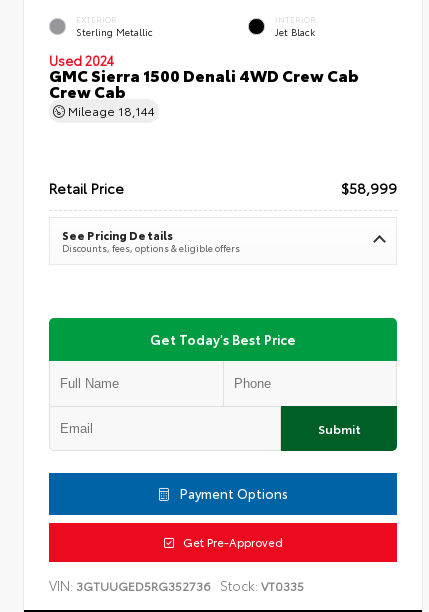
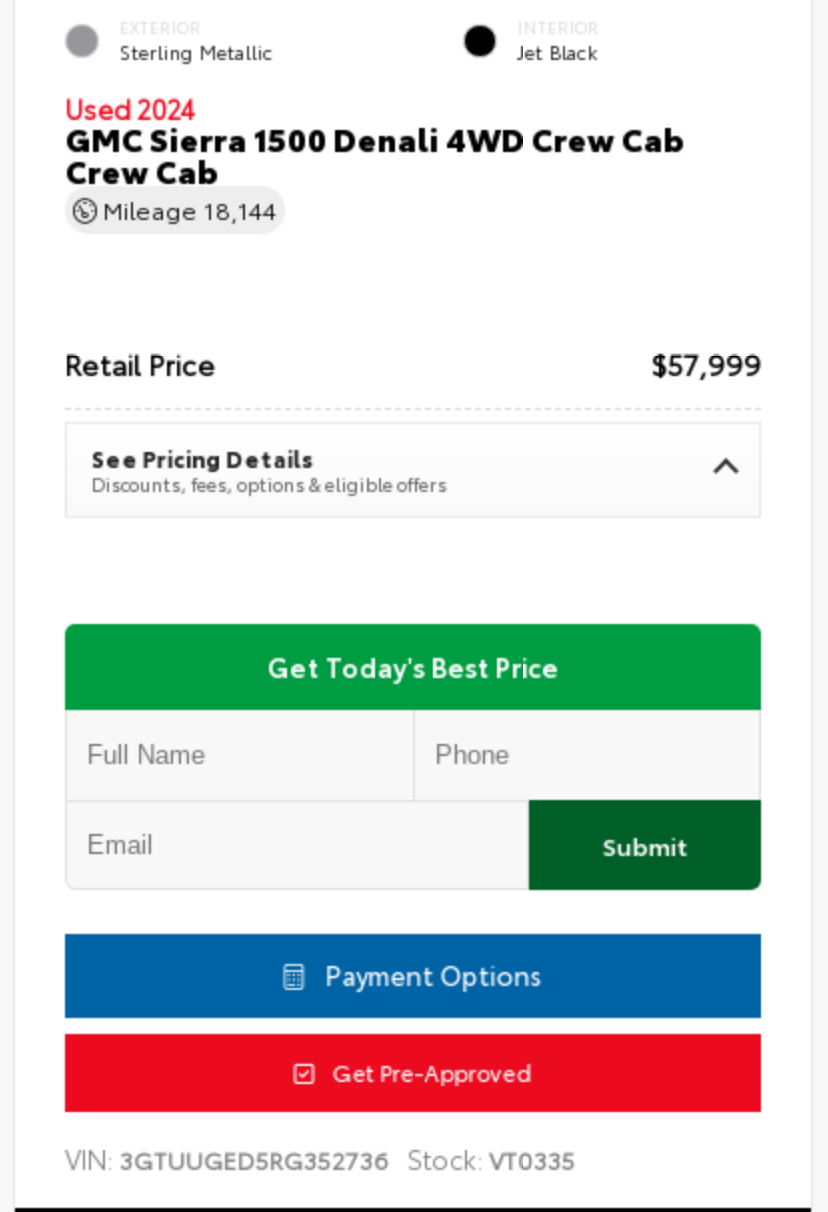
[341,178,397,198] $58,999 -> [651,343,761,383] $57,999

